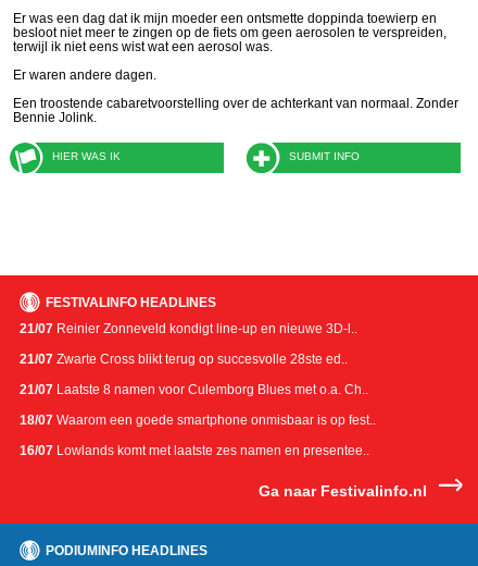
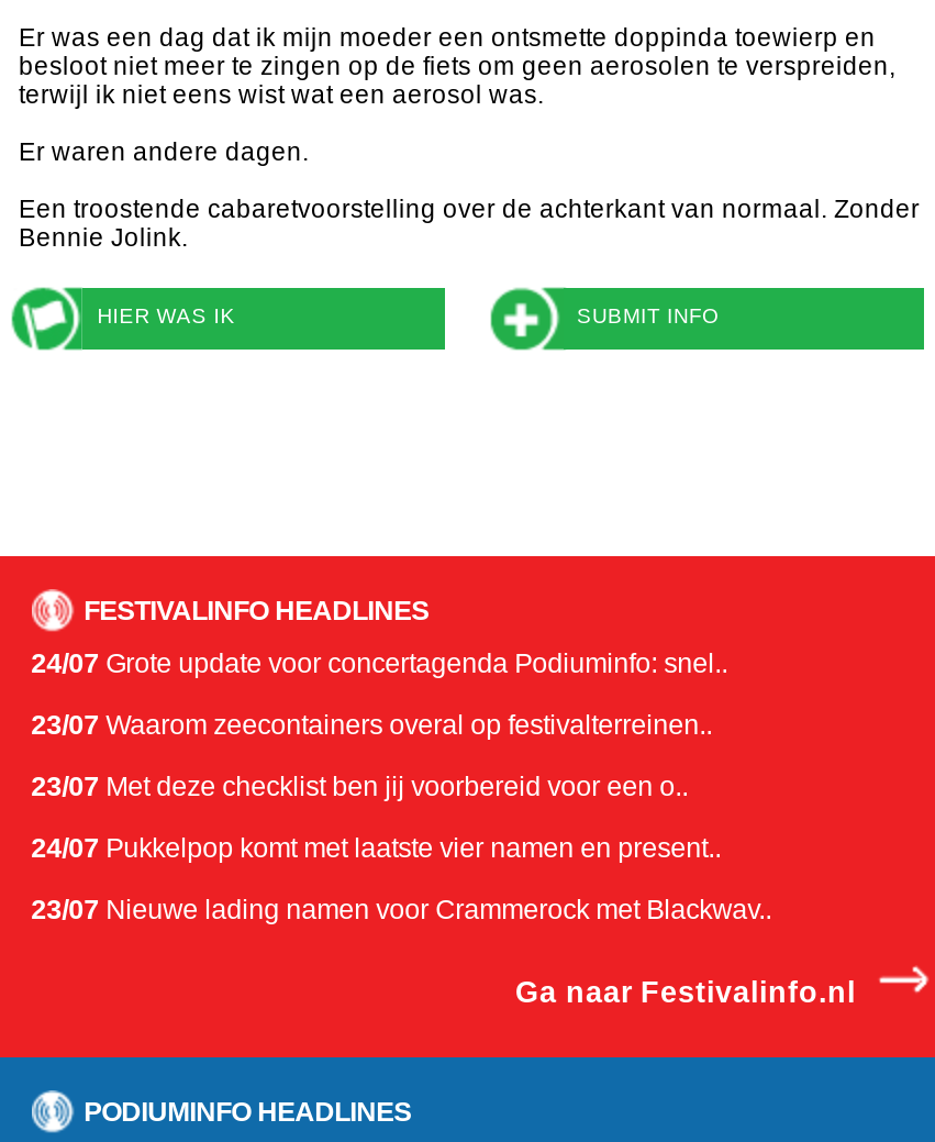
[19,322,357,337] 21/07 Reinier Zonneveld kondigt line-up en nieuwe 3D-l.. -> [31,649,728,680] 24/07 Grote update voor concertagenda Podiuminfo: snel..
[19,352,347,367] 21/07 Zwarte Cross blikt terug op succesvolle 28ste ed.. -> [31,711,712,742] 23/07 Waarom zeecontainers overal op festivalterreinen..
[19,382,368,398] 21/07 Laatste 8 namen voor Culemborg Blues met o.a. Ch.. -> [31,772,688,803] 23/07 Met deze checklist ben jij voorbereid voor een o..
[19,413,375,428] 18/07 Waarom een goede smartphone onmisbaar is op fest.. -> [31,834,721,865] 24/07 Pukkelpop komt met laatste vier namen en present..
[19,443,369,459] 16/07 Lowlands komt met laatste zes namen en presentee.. -> [31,896,772,926] 23/07 Nieuwe lading namen voor Crammerock met Blackwav..

